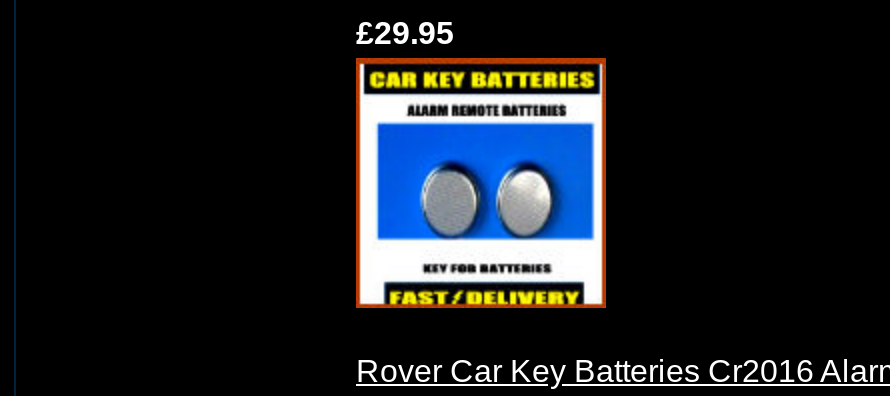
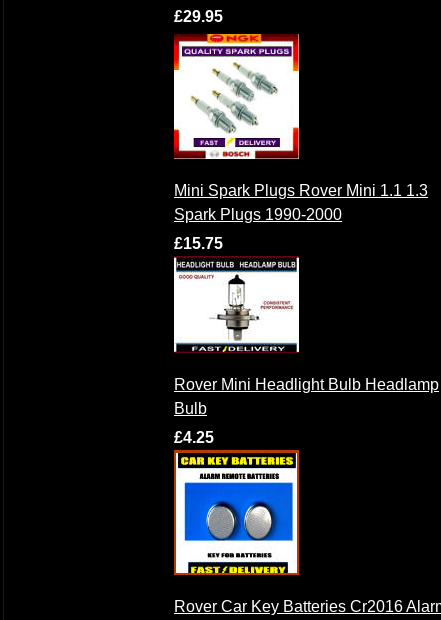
none -> [173,34,428,252] [image] | Mini Spark Plugs Rover Mini 1.1 1.3 | Spark Plugs 1990-2000 | £15.75
none -> [173,256,439,446] [image] | Rover Mini Headlight Bulb Headlamp | Bulb | £4.25

